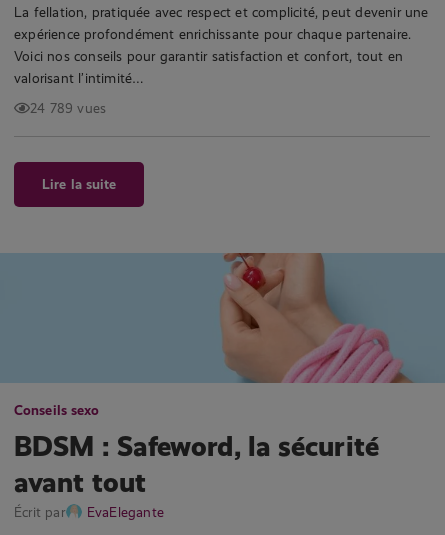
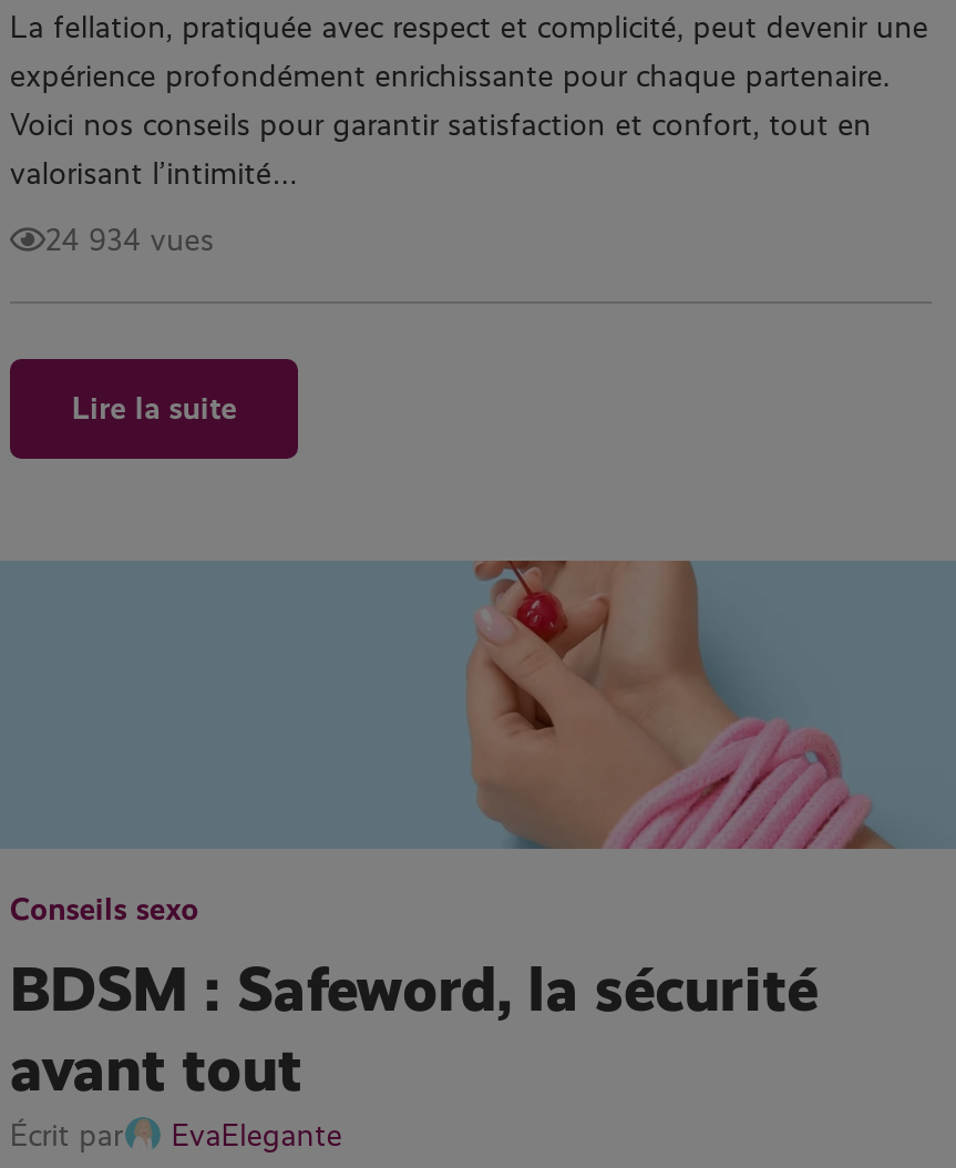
[30,100,106,116] 24 789 vues -> [45,222,214,257] 24 934 vues

